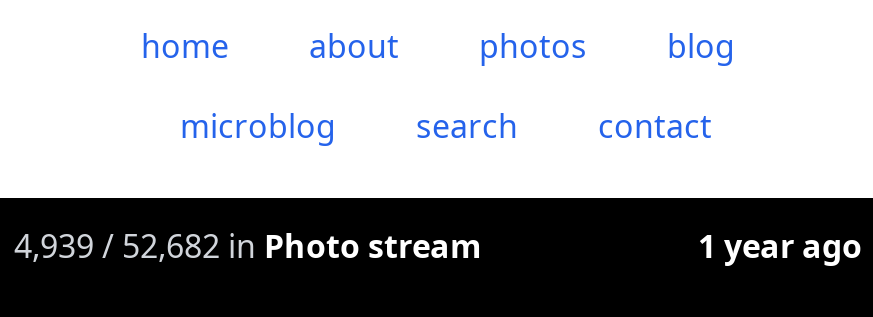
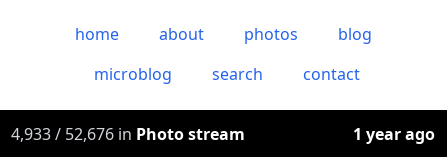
[14,224,482,268] 4,939 / 52,682 in Photo stream -> [11,123,245,145] 4,933 / 52,676 in Photo stream

